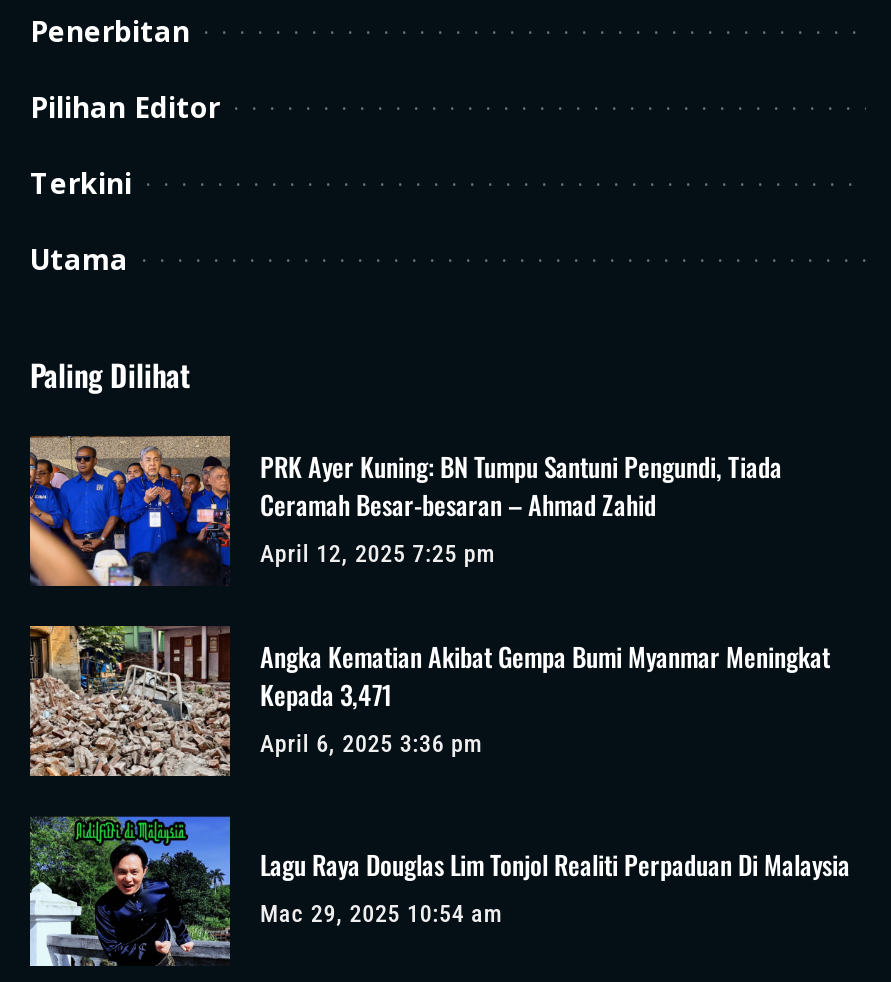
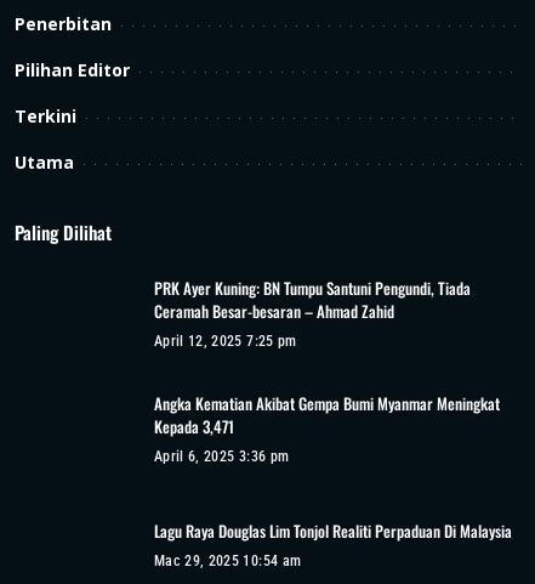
[28,433,232,589] [image] -> none
[28,623,232,779] [image] -> none
[28,815,232,969] [image] -> none

